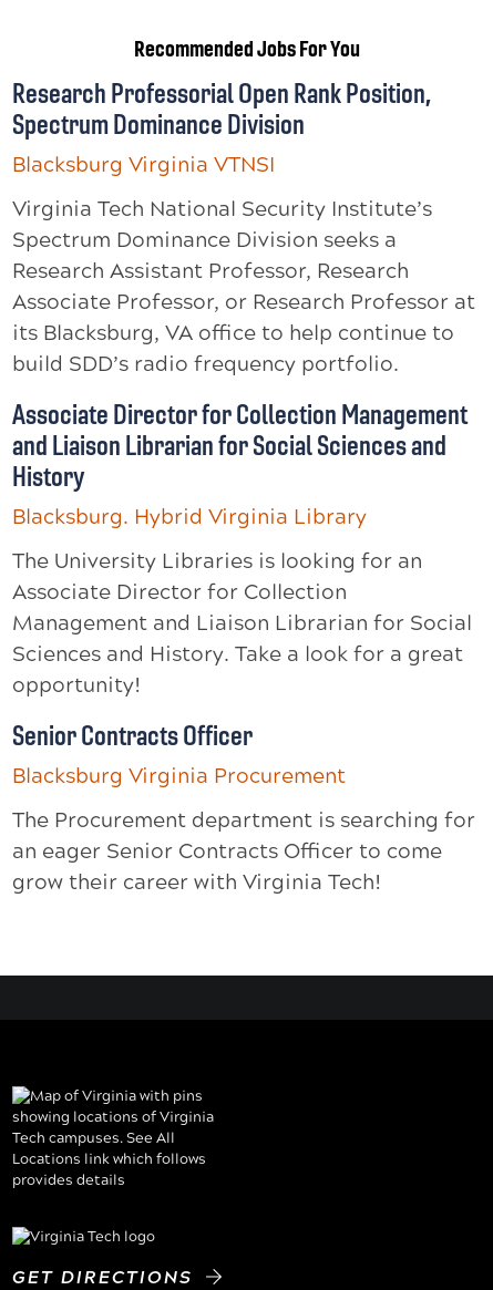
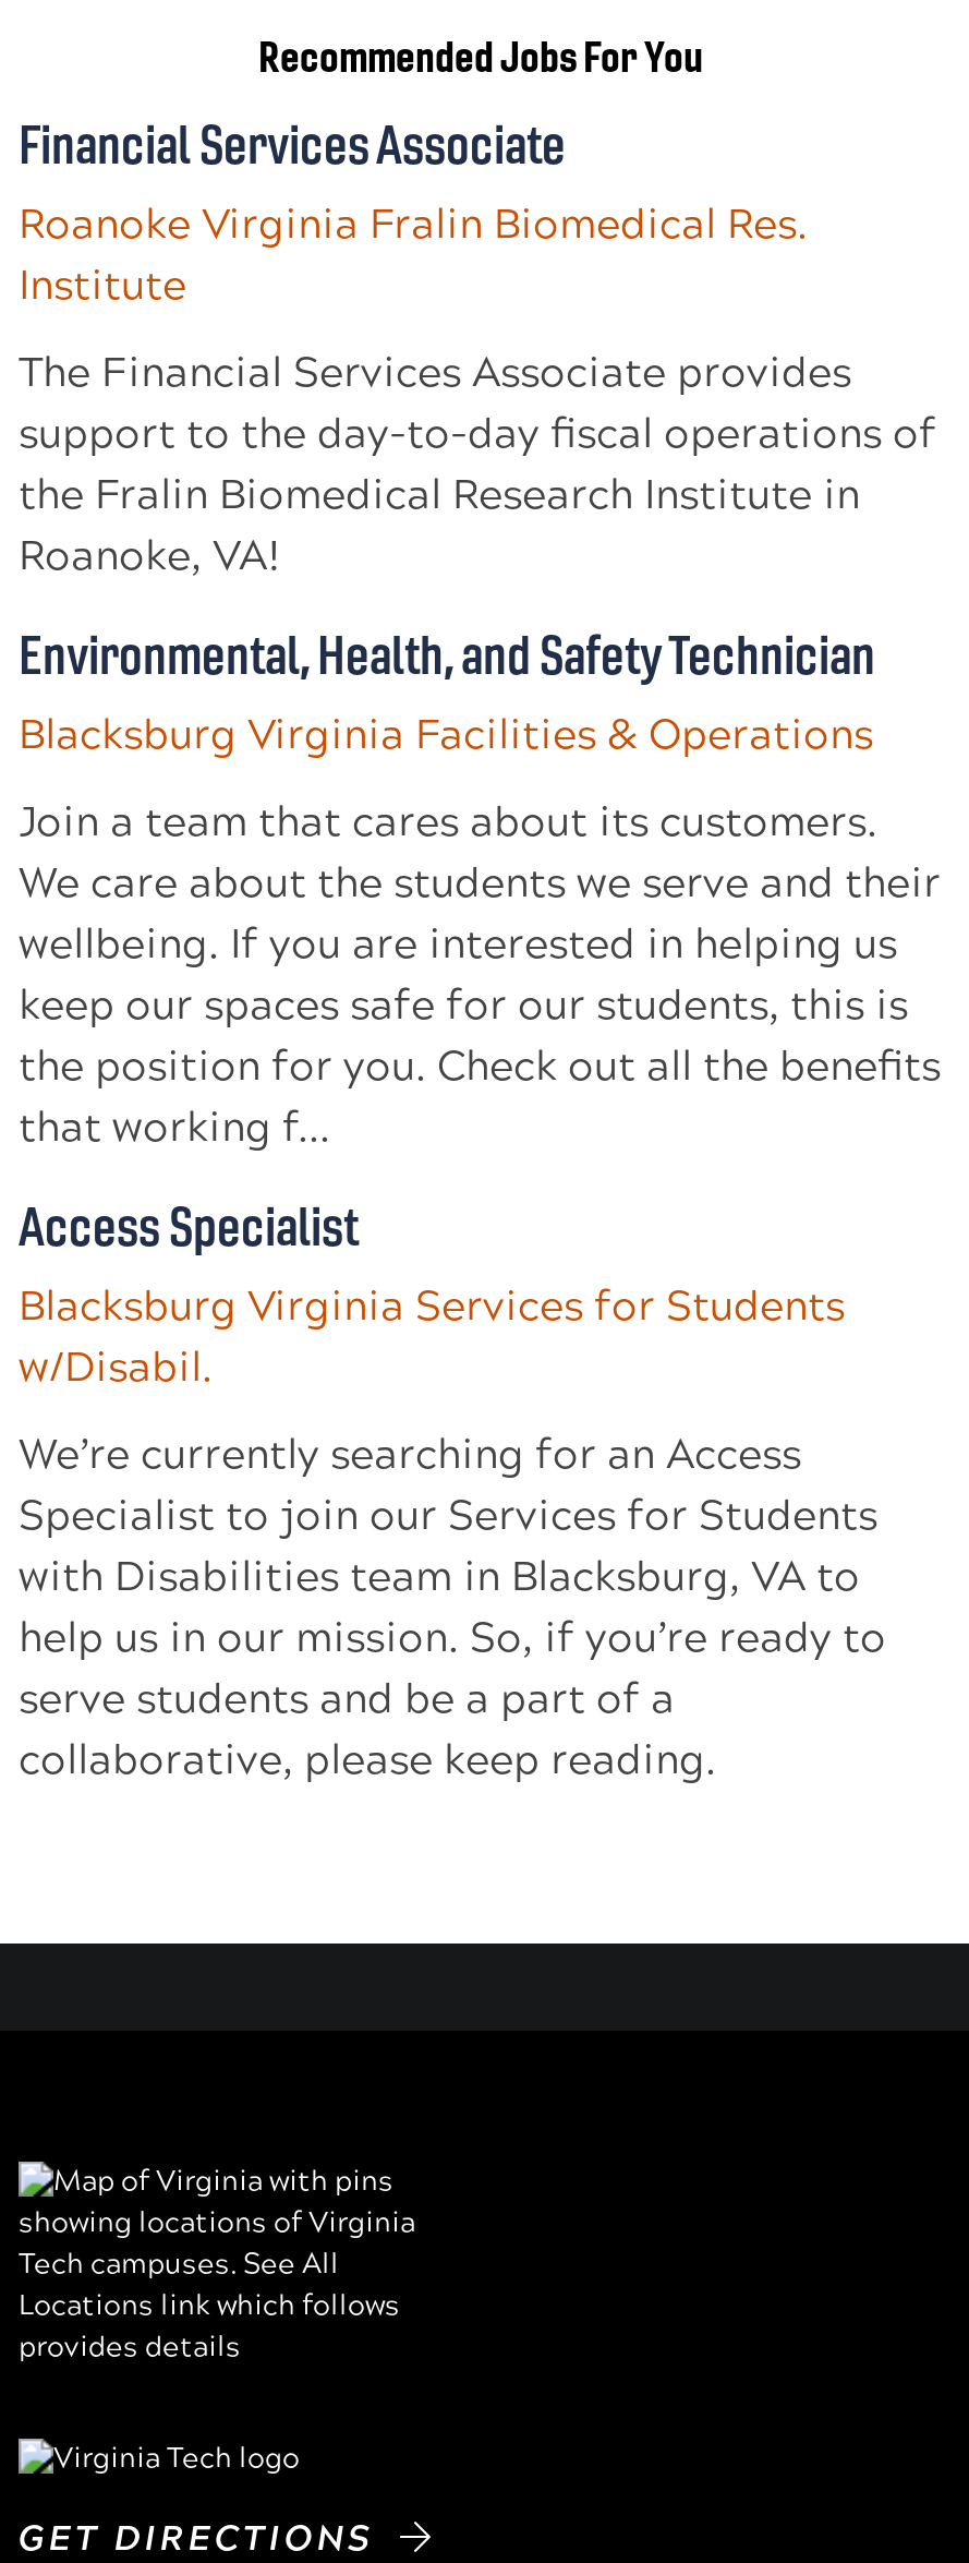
[12,74,430,177] Research Professorial Open Rank Position, | Spectrum Dominance Division | Blacksburg Virginia VTNSI -> [19,107,808,310] Financial Services Associate | Roanoke Virginia Fralin Biomedical Res. | Institute
[12,196,475,376] Virginia Tech National Security Institute’s | Spectrum Dominance Division seeks a | Research Assistant Professor, Research | Associate Professor, or Research Professor at | its Blacksburg, VA office to help continue to | build SDD’s radio frequency portfolio. -> [19,347,936,580] The Financial Services Associate provides | support to the day-to-day fiscal operations of | the Fralin Biomedical Research Institute in | Roanoke, VA!
[12,395,468,529] Associate Director for Collection Management | and Liaison Librarian for Social Sciences and | History | Blacksburg. Hybrid Virginia Library -> [19,617,875,759] Environmental, Health, and Safety Technician | Blacksburg Virginia Facilities & Operations
[12,548,472,697] The University Libraries is looking for an | Associate Director for Collection | Management and Liaison Librarian for Social | Sciences and History. Take a look for a great | opportunity! -> [19,796,941,1151] Join a team that cares about its customers. | We care about the students we serve and their | wellbeing. If you are interested in helping us | keep our spaces safe for our students, this is | the position for you. Check out all the benefits | that working f...
[12,716,346,788] Senior Contracts Officer | Blacksburg Virginia Procurement -> [19,1189,845,1391] Access Specialist | Blacksburg Virginia Services for Students | w/Disabil.
[12,807,475,895] The Procurement department is searching for | an eager Senior Contracts Officer to come | grow their career with Virginia Tech! -> [19,1429,886,1784] We’re currently searching for an Access | Specialist to join our Services for Students | with Disabilities team in Blacksburg, VA to | help us in our mission. So, if you’re ready to | serve students and be a part of a | collaborative, please keep reading.

